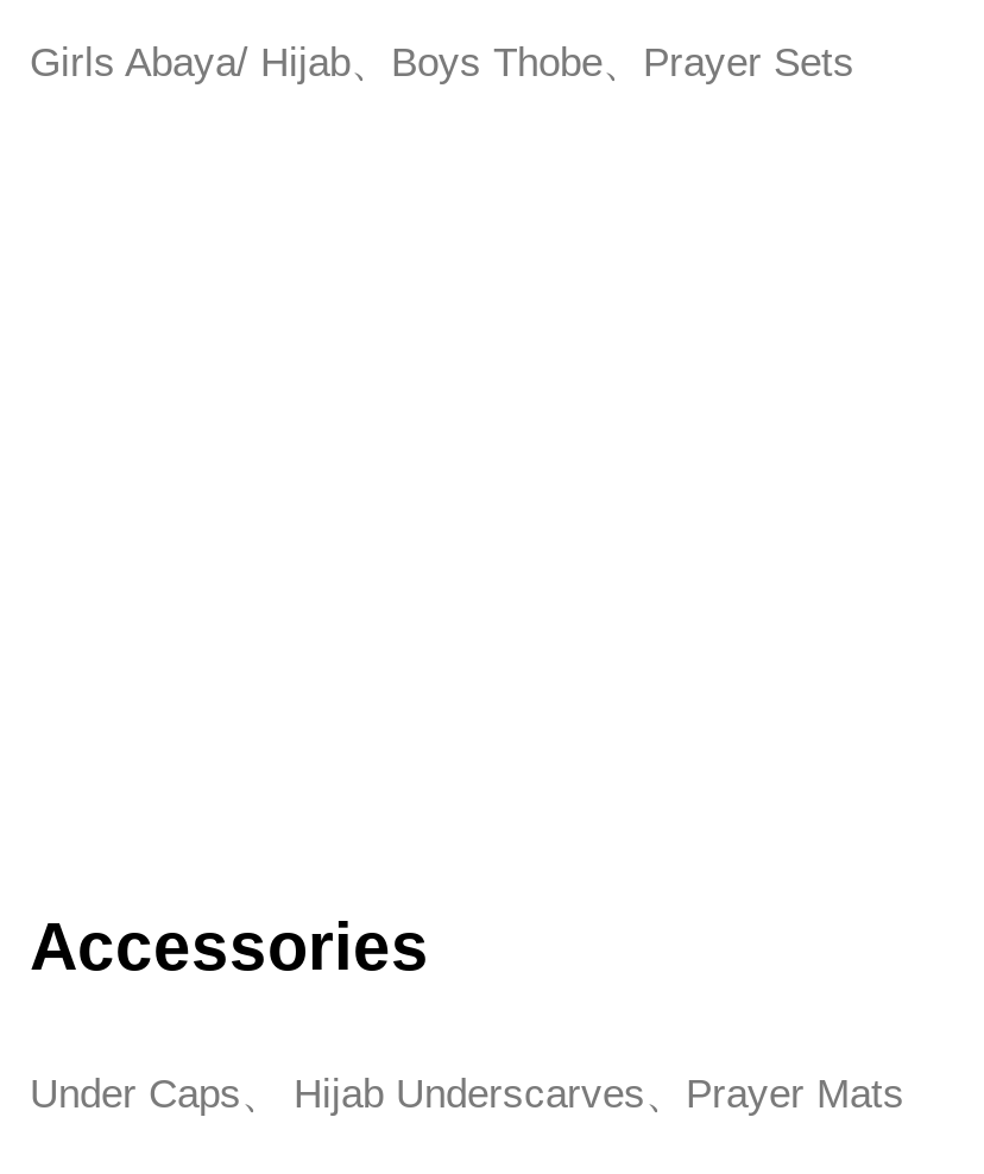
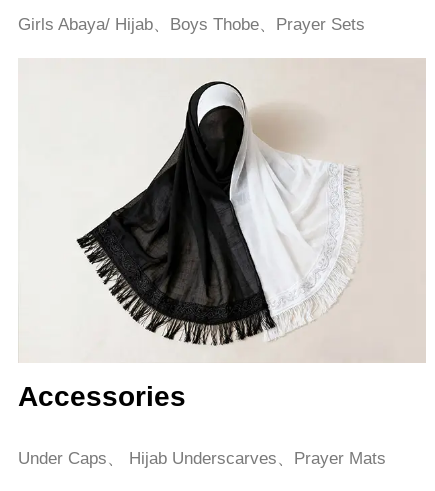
none -> [74,58,426,363] [image]

